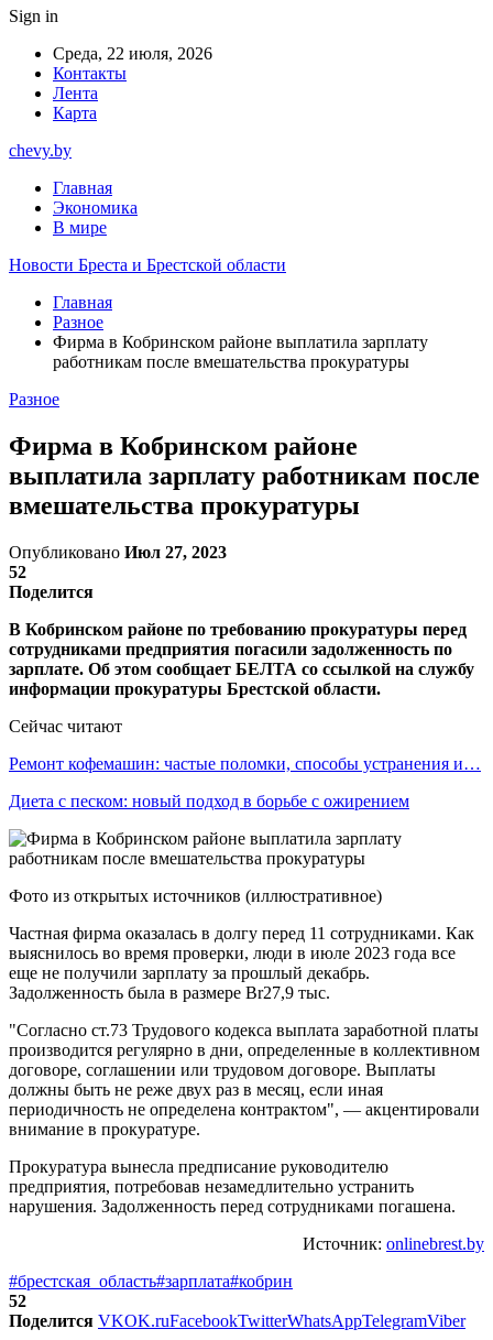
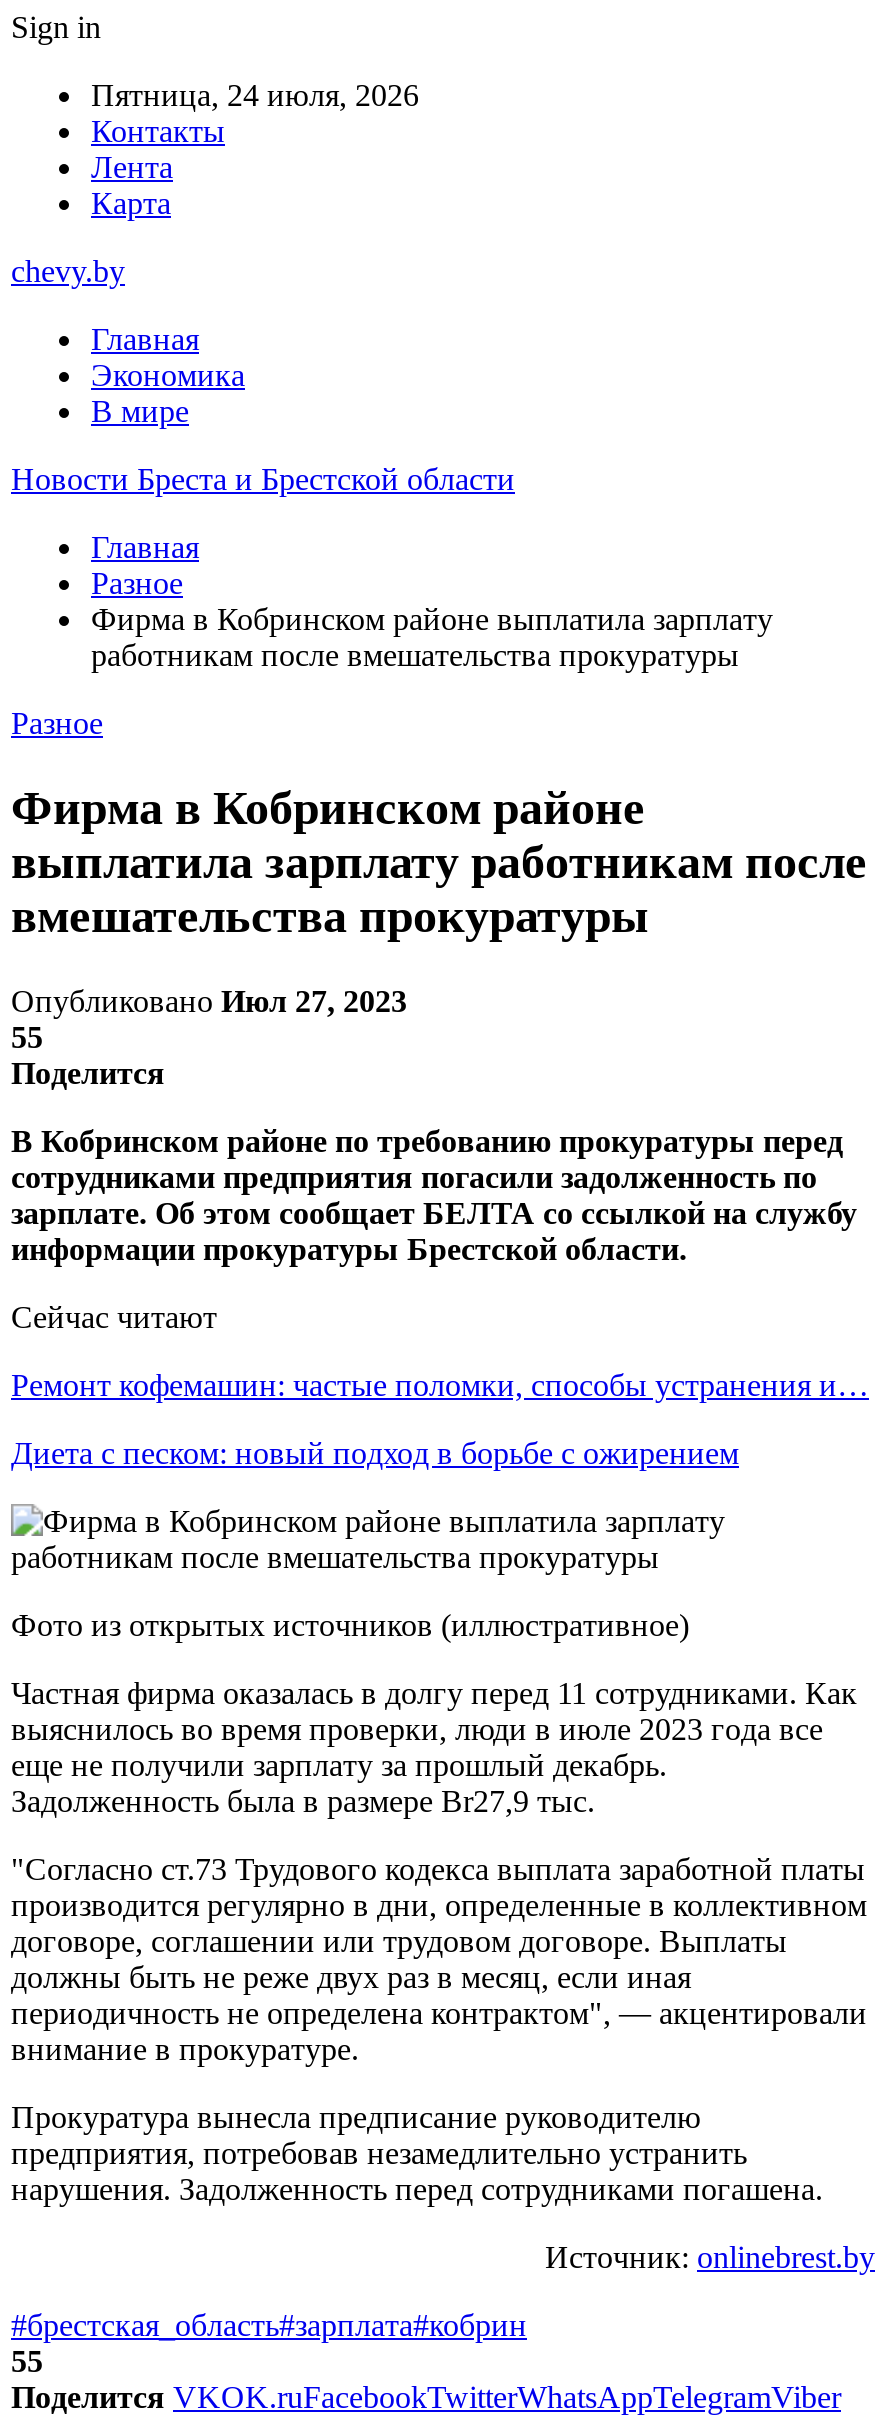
[53,44,212,63] Среда, 22 июля, 2026 -> [91,78,419,112] Пятница, 24 июля, 2026
[9,562,26,581] 52 -> [11,1020,43,1054] 55
[9,1291,26,1310] 52 -> [11,2344,43,2378] 55

